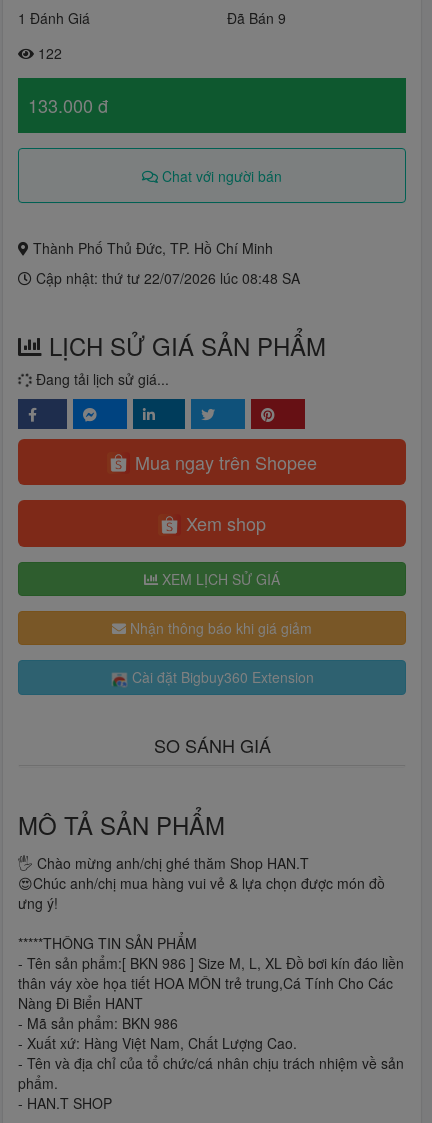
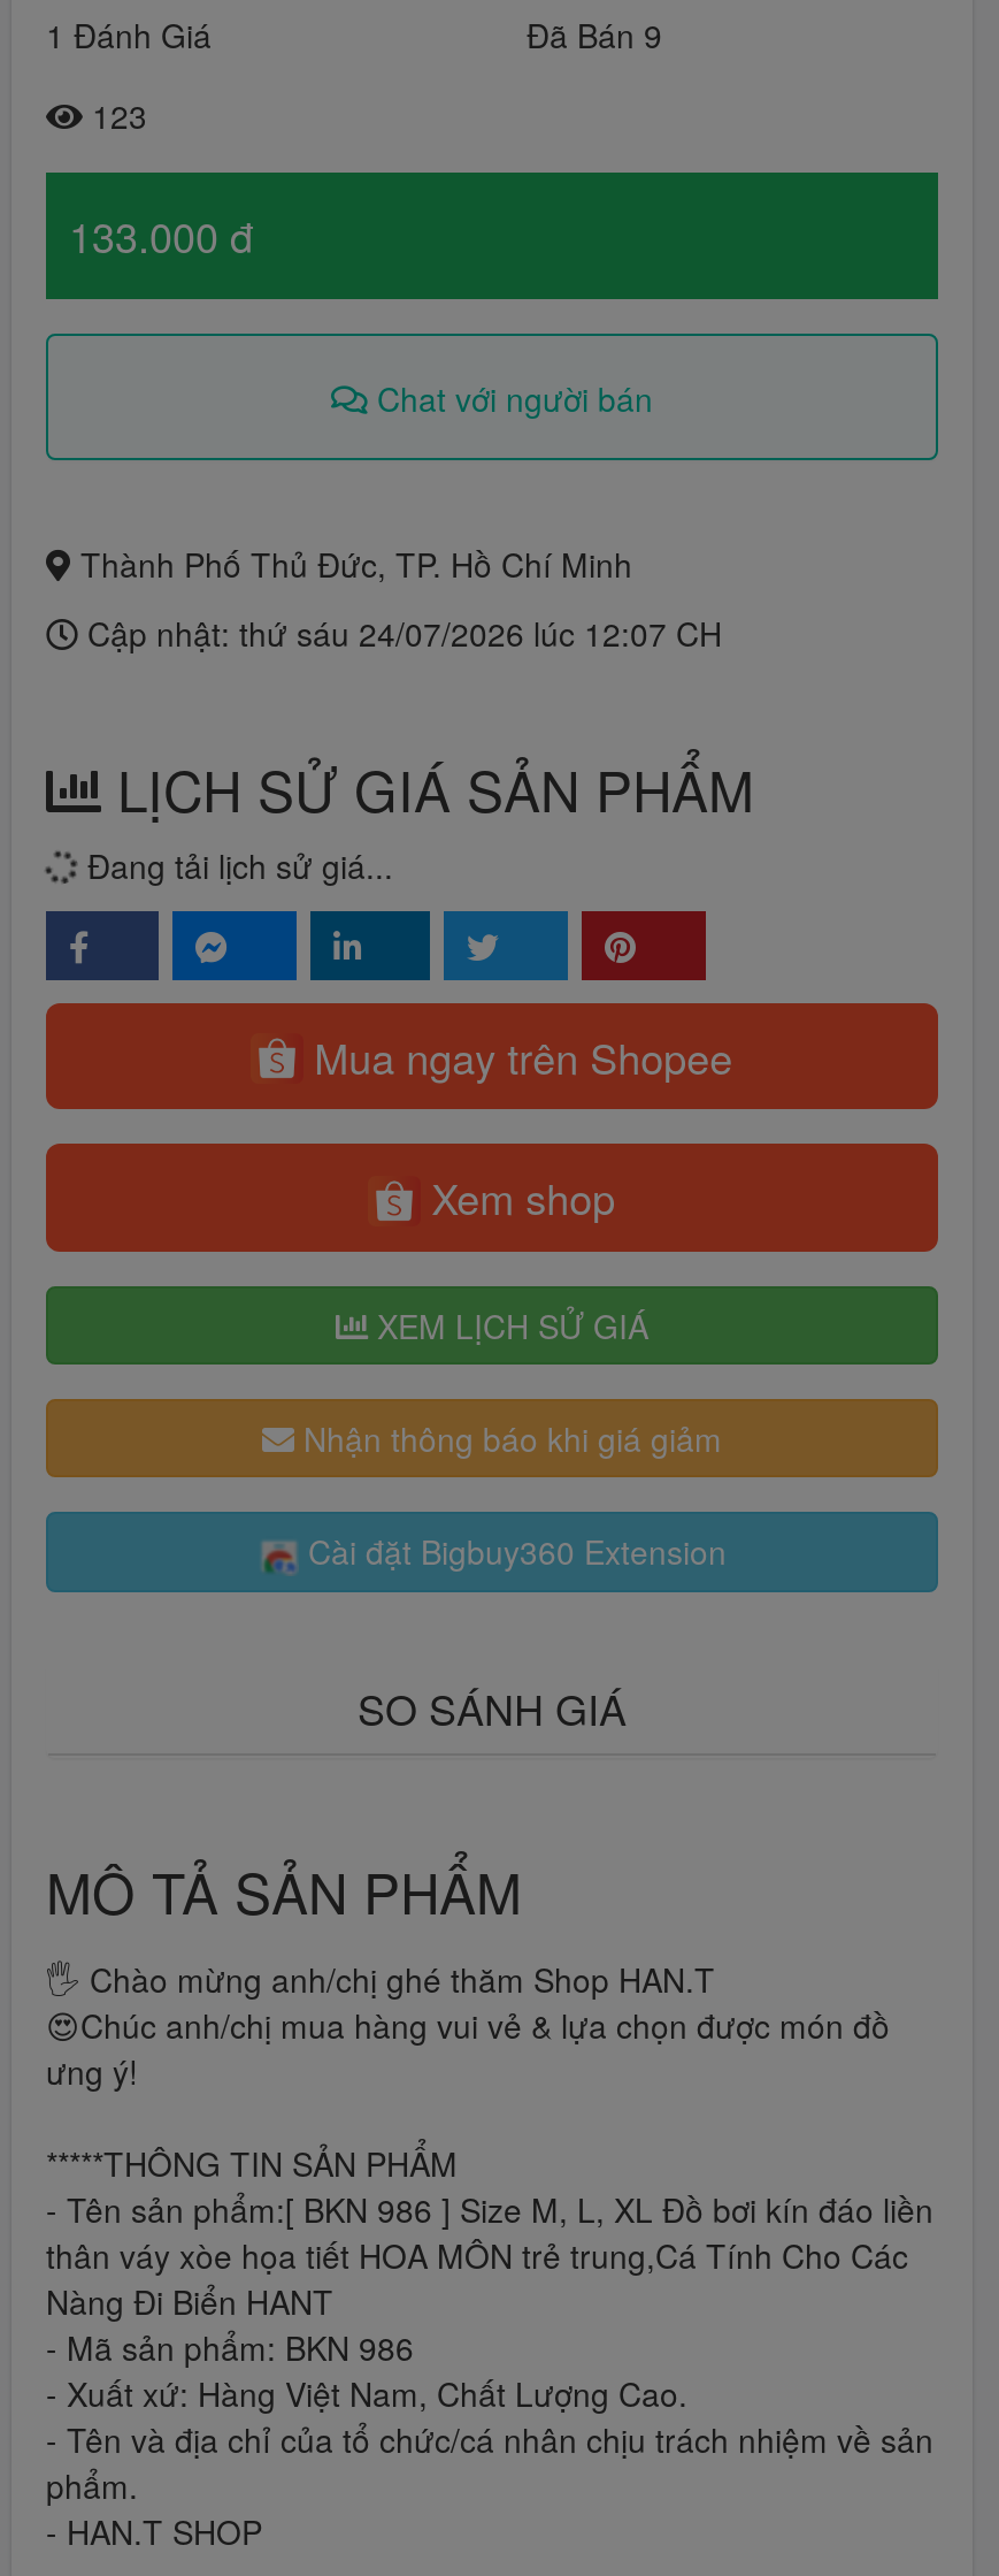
[34,43,62,63] 122 -> [83,92,147,138] 123
[32,268,300,288] Cập nhật: thứ tư 22/07/2026 lúc 08:48 SA -> [78,610,722,656] Cập nhật: thứ sáu 24/07/2026 lúc 12:07 CH

